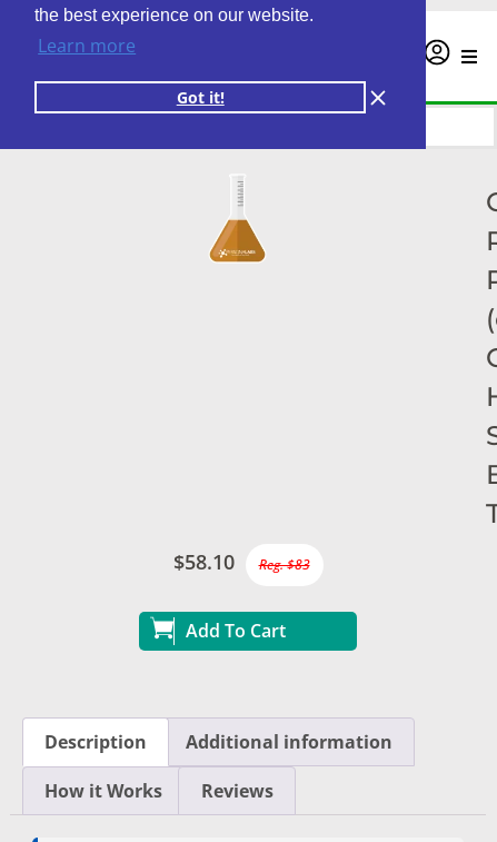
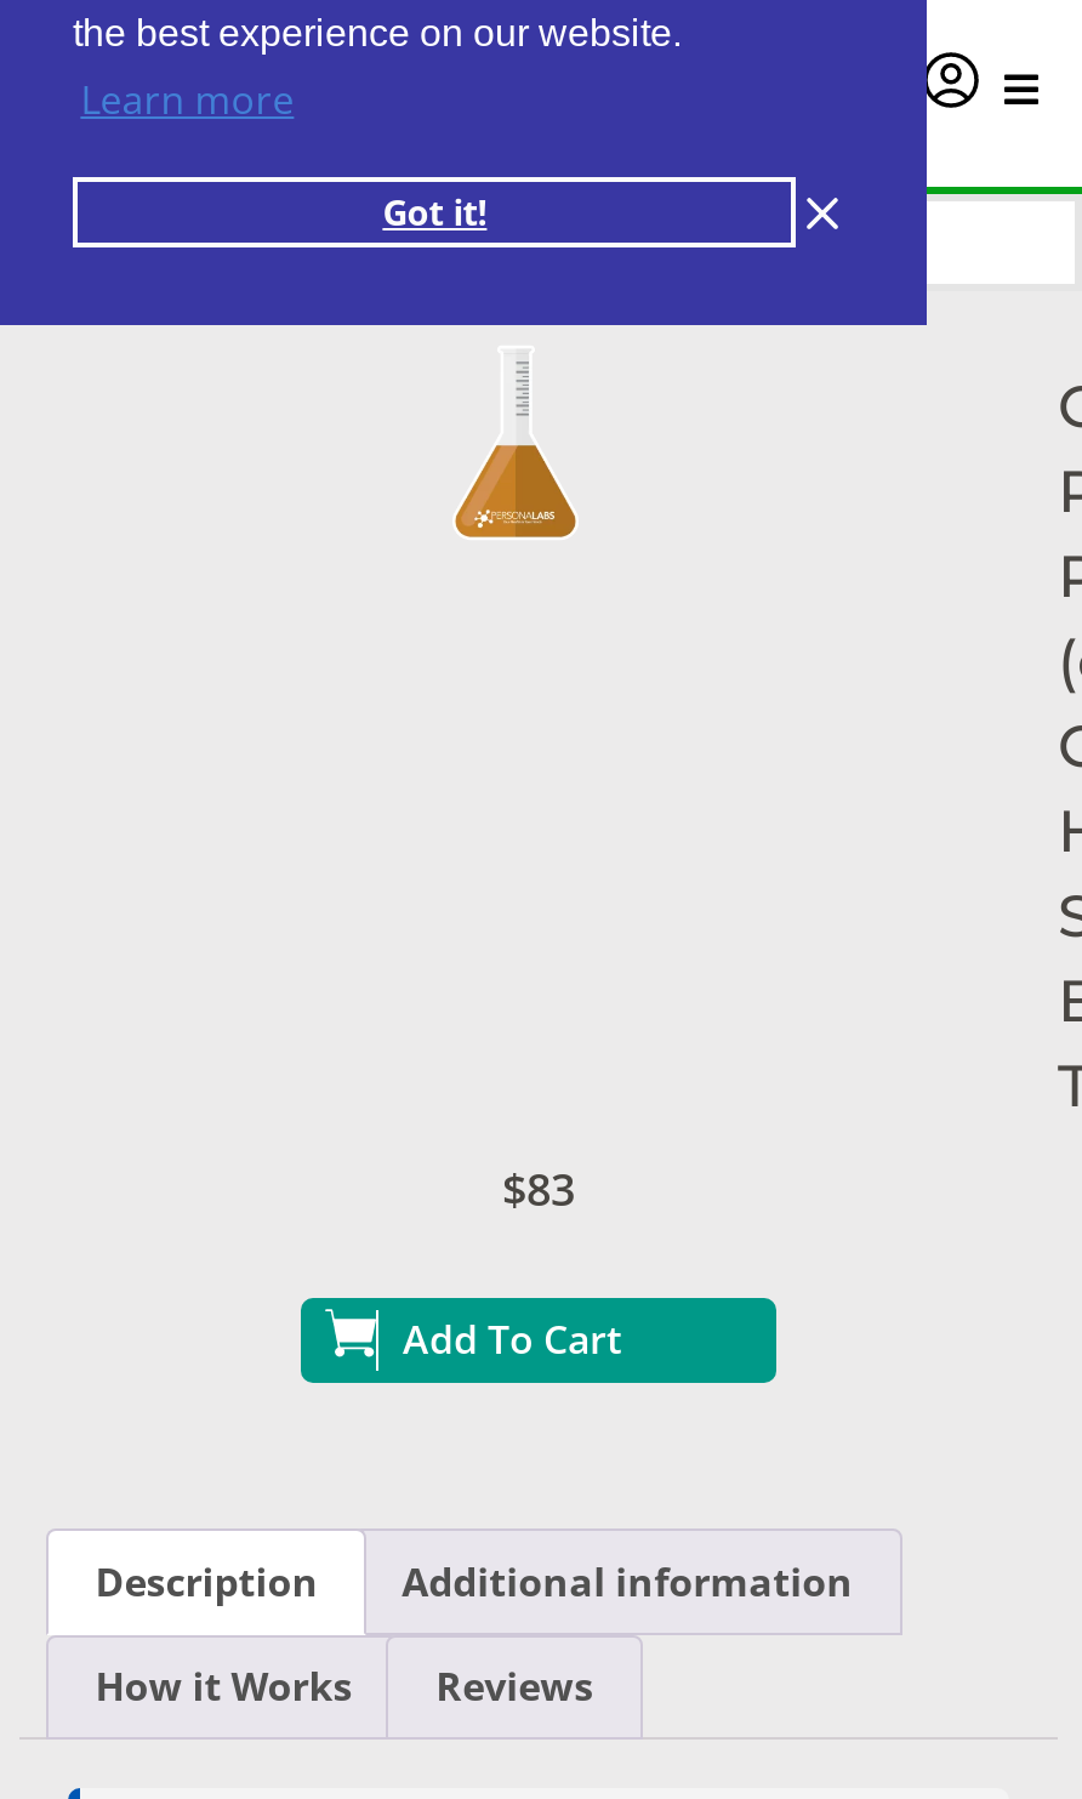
[173,549,310,575] $58.10 | Reg. $83 -> [502,1160,575,1218] $83

